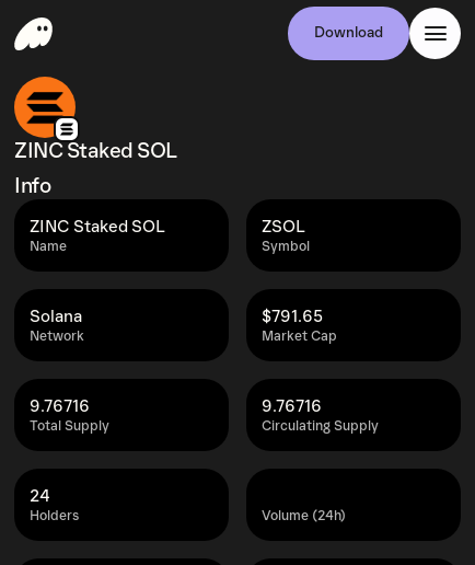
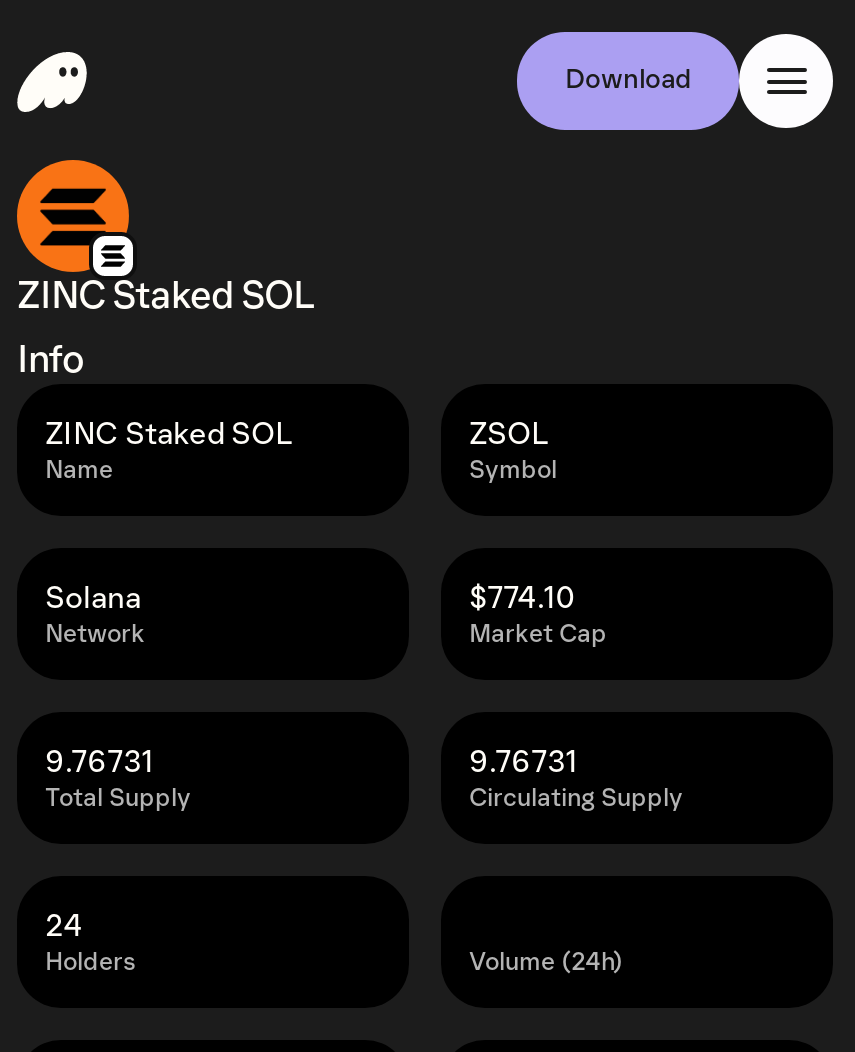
[262,307,323,326] $791.65 -> [469,580,575,616] $774.10
[30,396,90,416] 9.76716 -> [45,744,153,780] 9.76731
[262,396,322,416] 9.76716 -> [469,744,577,780] 9.76731

